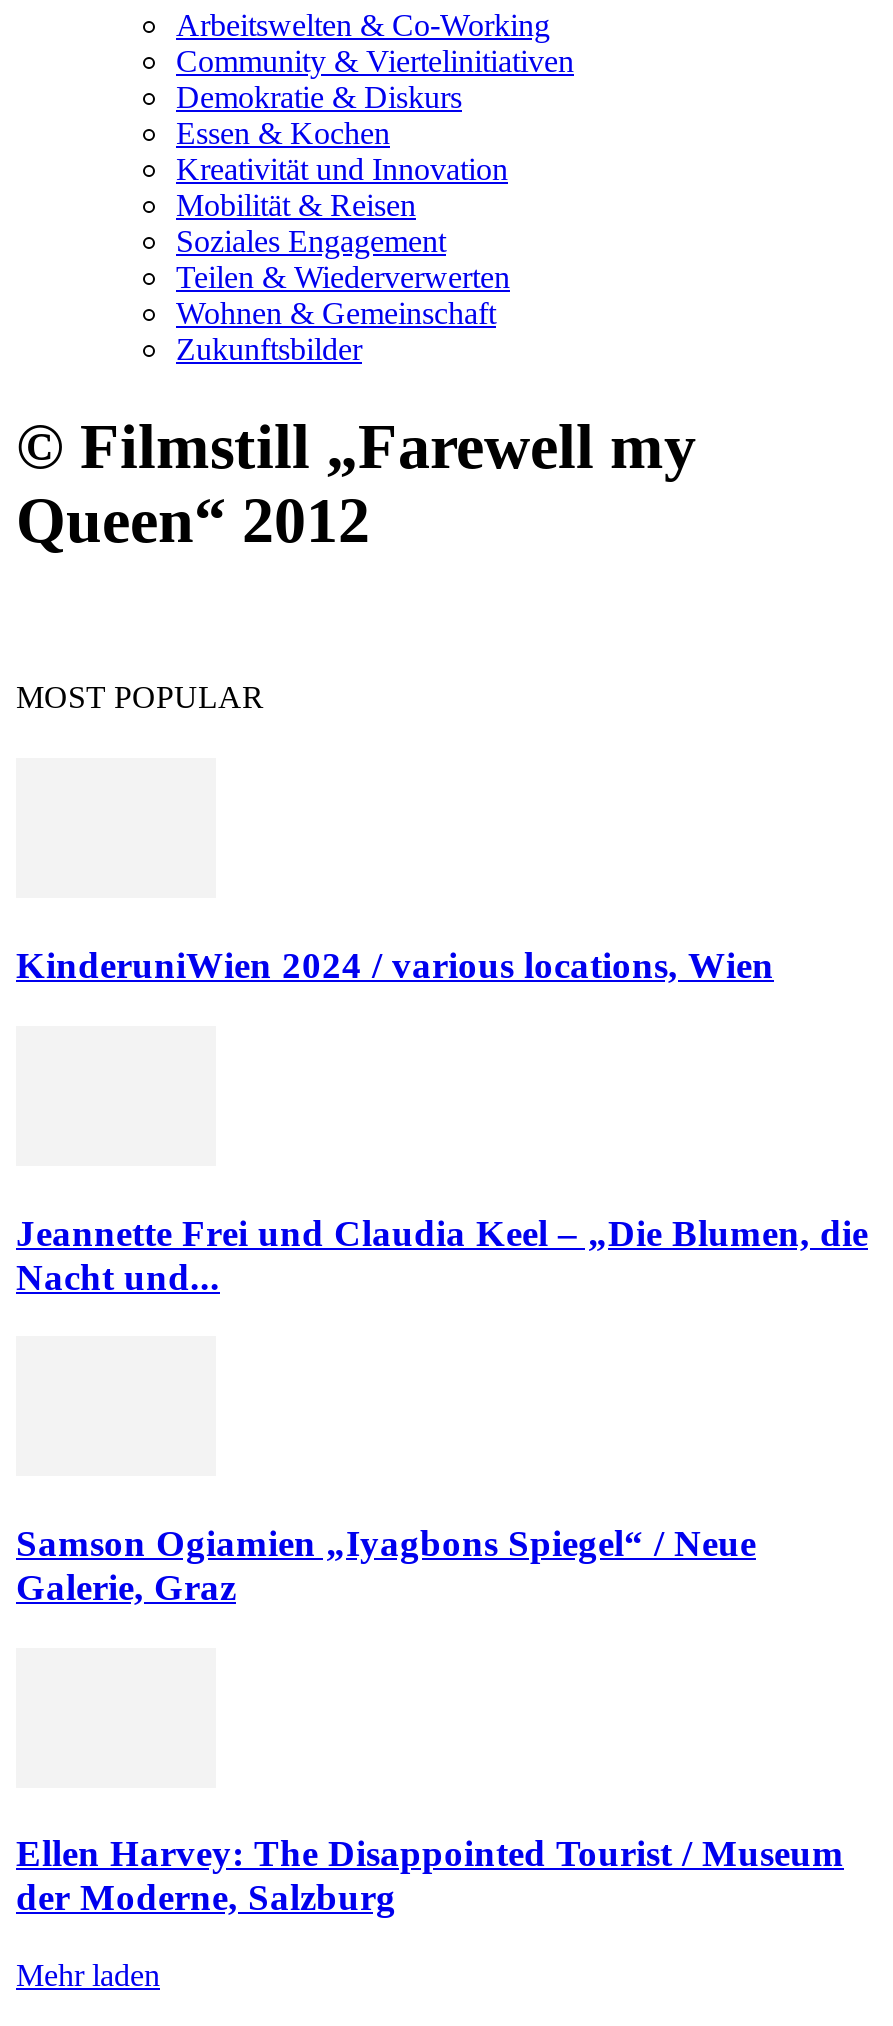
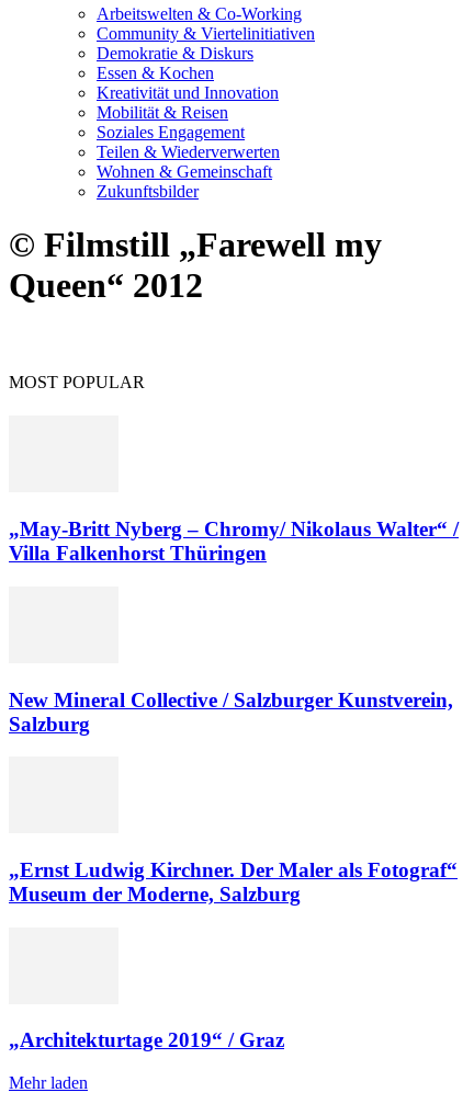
[16,944,774,986] KinderuniWien 2024 / various locations, Wien -> [9,518,459,565] „May-Britt Nyberg – Chromy/ Nikolaus Walter“ / | Villa Falkenhorst Thüringen
[16,1211,868,1297] Jeannette Frei und Claudia Keel – „Die Blumen, die | Nacht und... -> [9,688,453,735] New Mineral Collective / Salzburger Kunstverein, | Salzburg
[16,1522,756,1608] Samson Ogiamien „Iyagbons Spiegel“ / Neue | Galerie, Graz -> [9,858,458,906] „Ernst Ludwig Kirchner. Der Maler als Fotograf“ | Museum der Moderne, Salzburg
[16,1833,844,1919] Ellen Harvey: The Disappointed Tourist / Museum | der Moderne, Salzburg -> [9,1029,284,1052] „Architekturtage 2019“ / Graz

